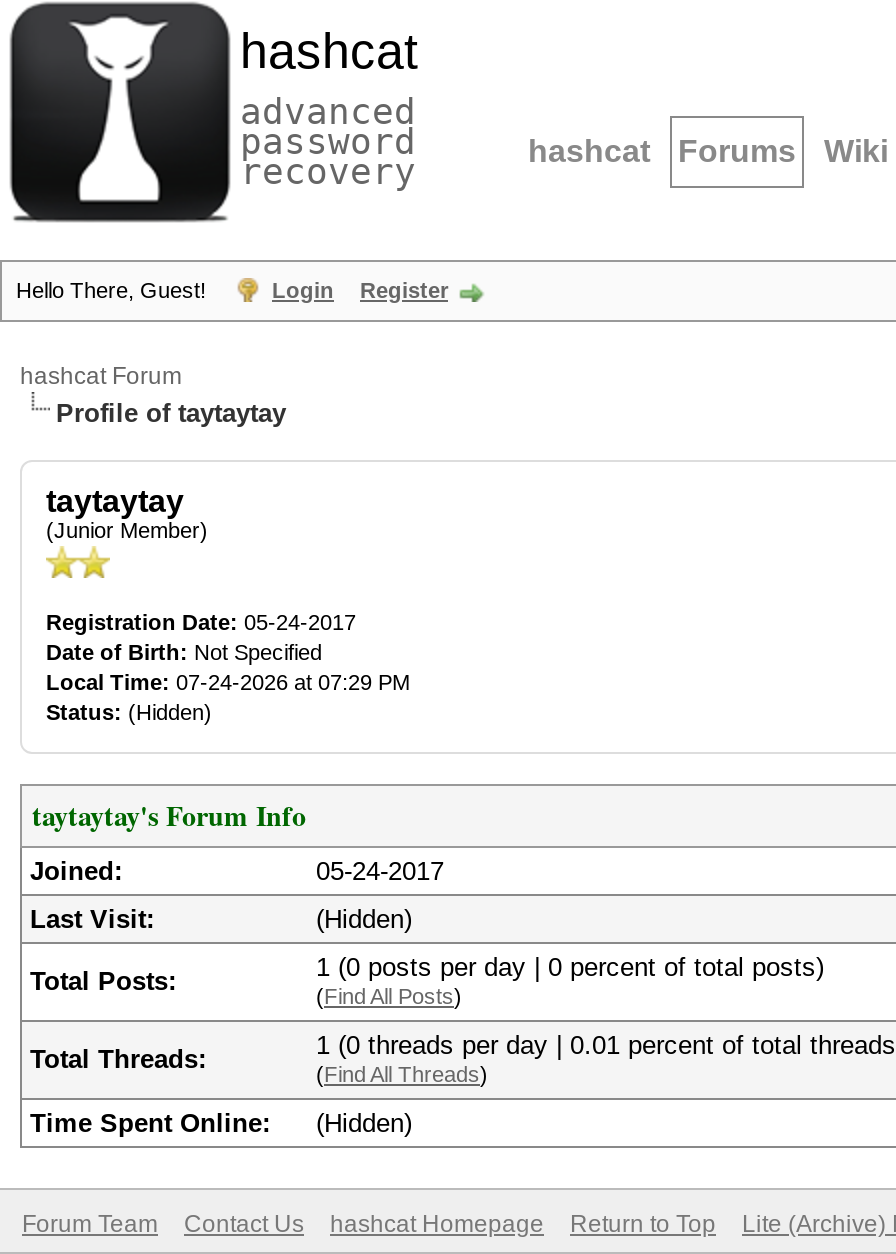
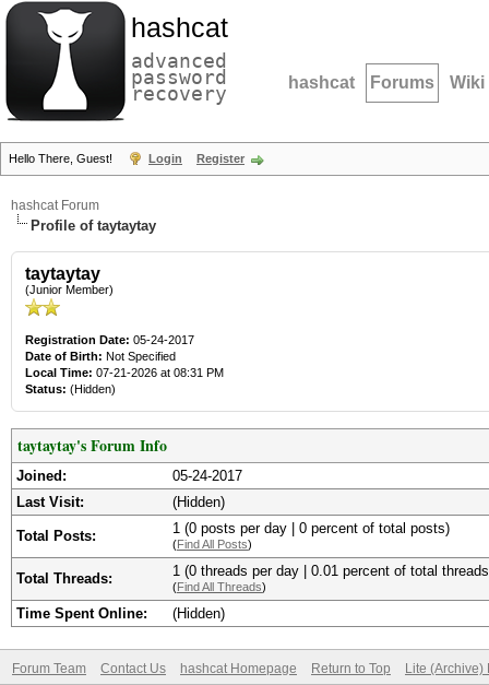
[46,670,410,694] Local Time: 07-24-2026 at 07:29 PM -> [25,366,224,379] Local Time: 07-21-2026 at 08:31 PM

